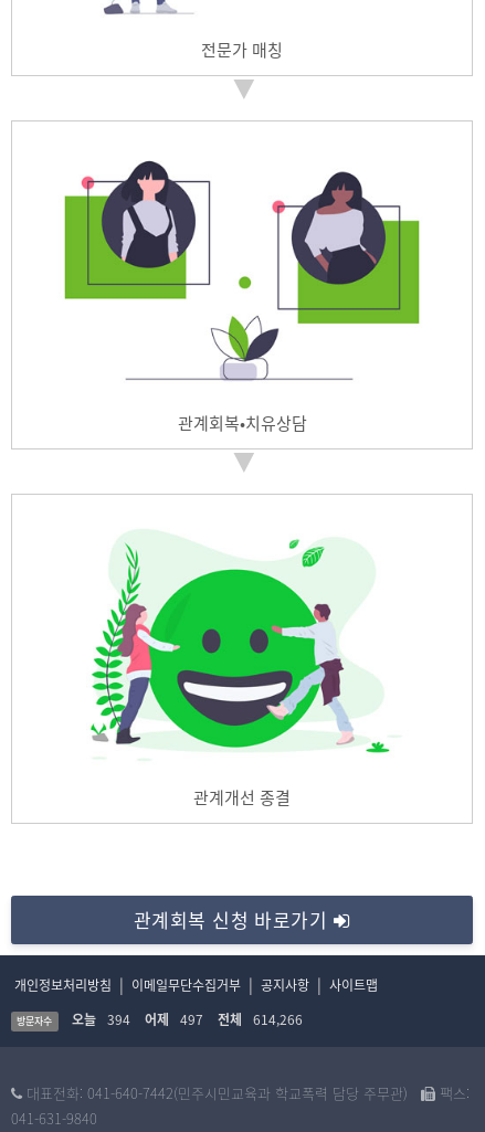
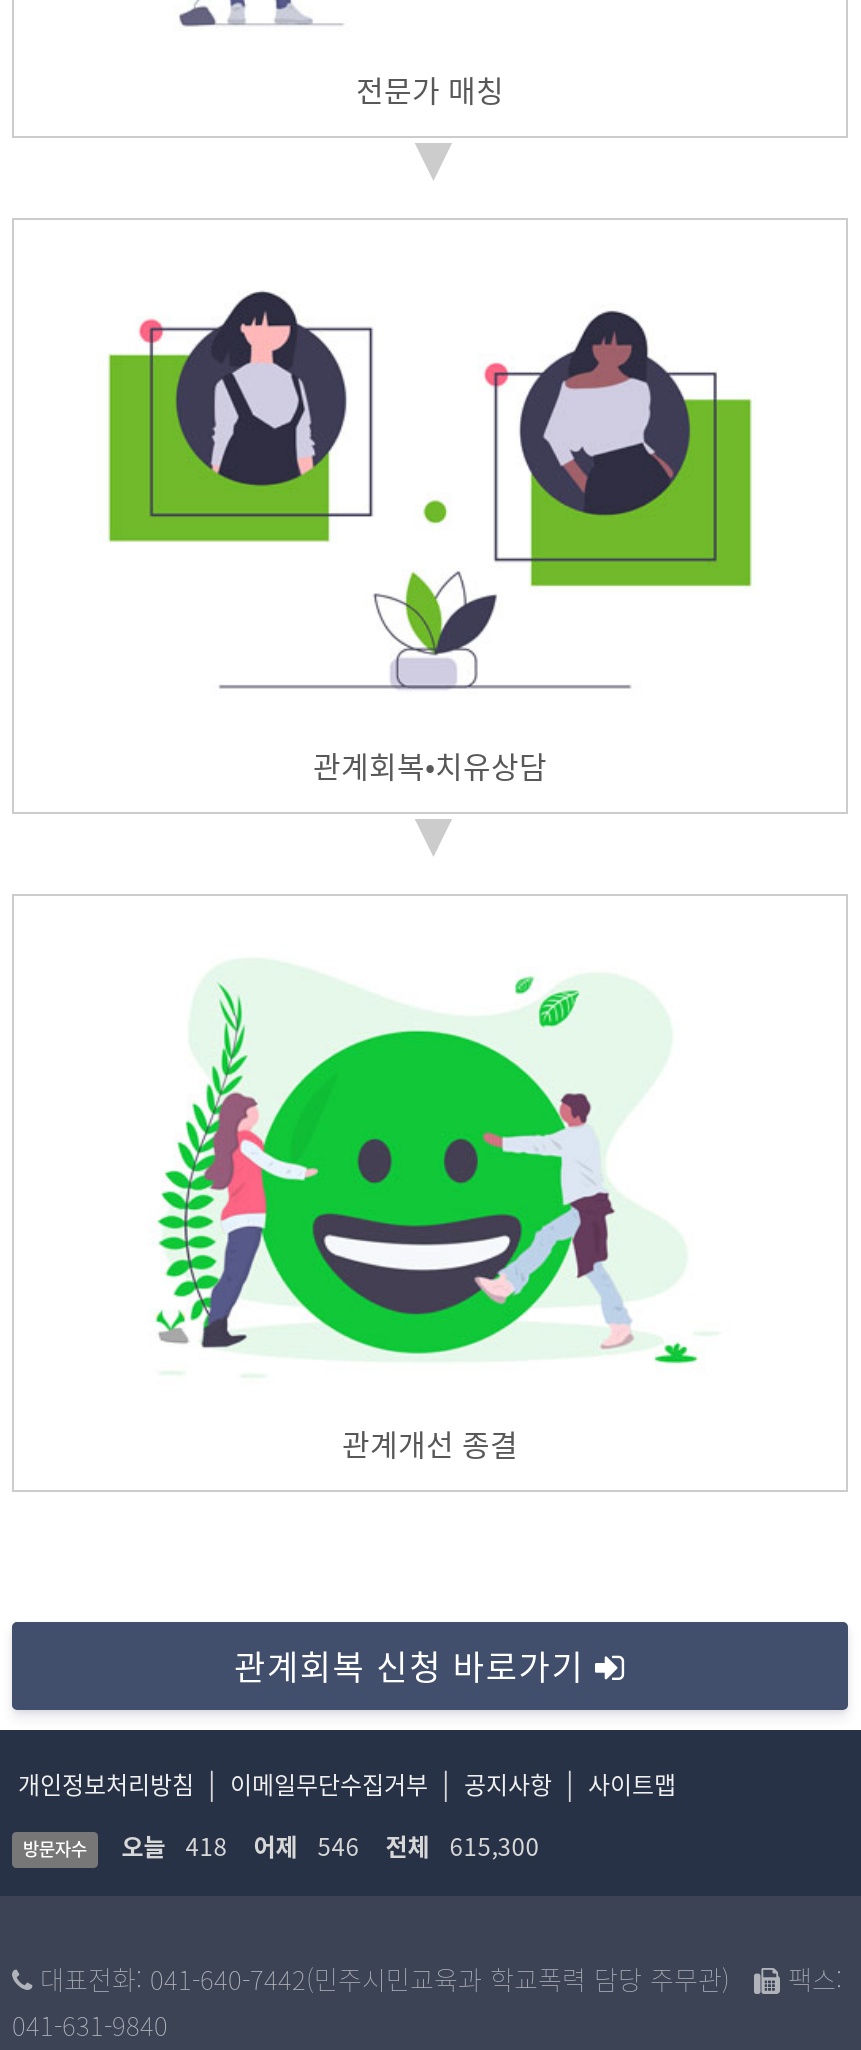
[72,1010,130,1030] 오늘 394 -> [122,1828,228,1864] 오늘 418
[145,1010,203,1030] 어제 497 -> [254,1828,360,1864] 어제 546
[217,1010,302,1030] 전체 614,266 -> [386,1828,540,1864] 전체 615,300

